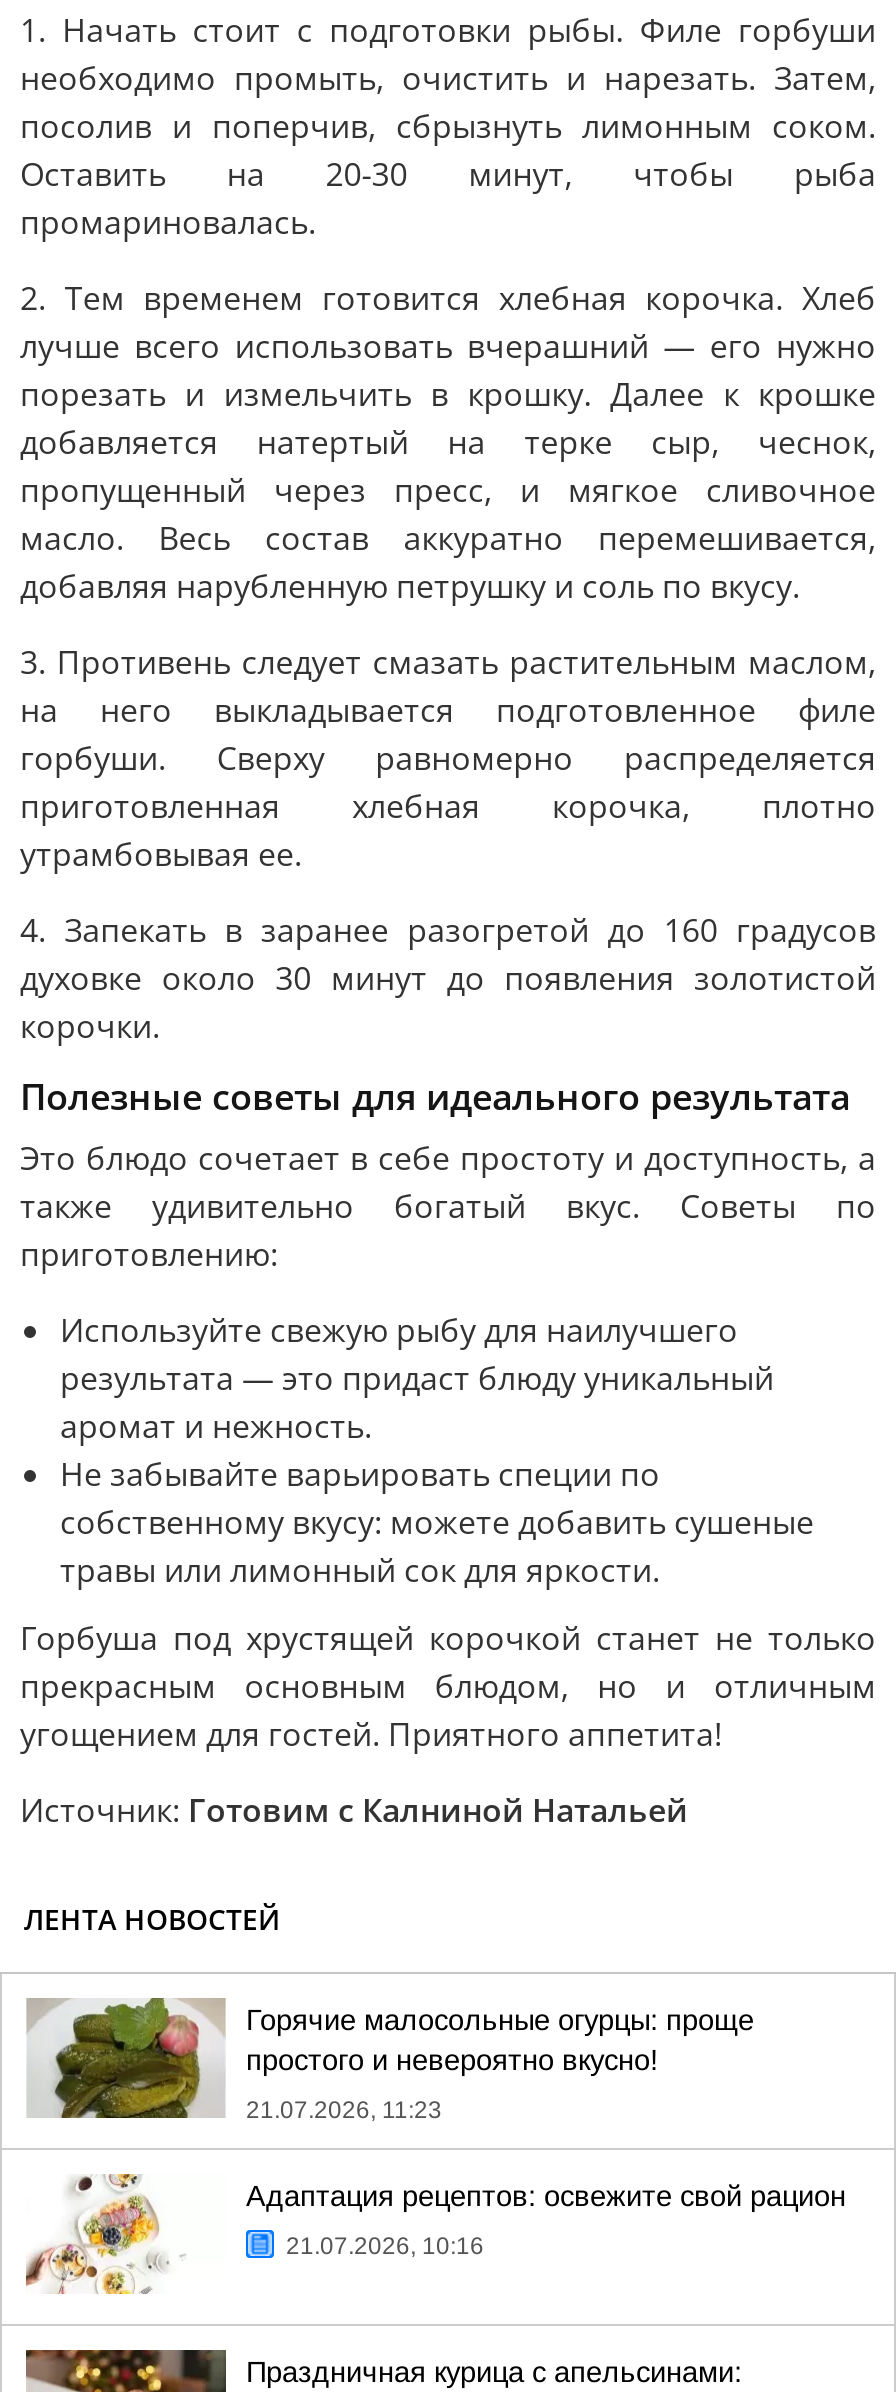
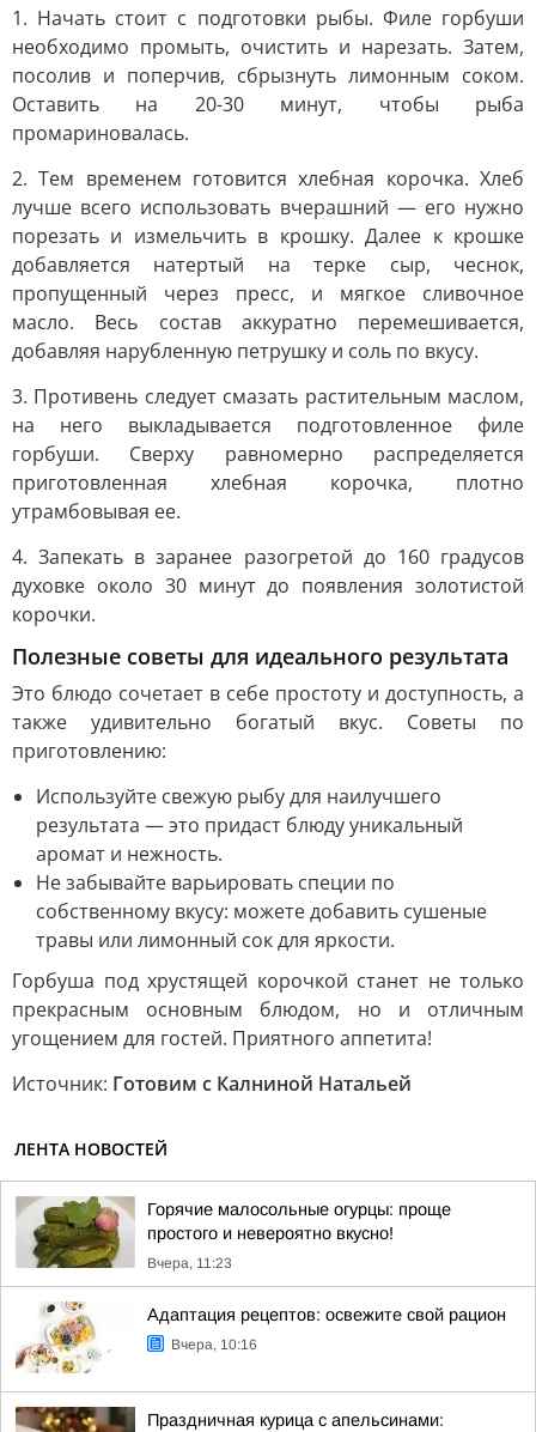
[246,2096,442,2124] 21.07.2026, 11:23 -> [147,1255,232,1272] Вчера, 11:23
[286,2232,484,2260] 21.07.2026, 10:16 -> [171,1336,257,1353] Вчера, 10:16

